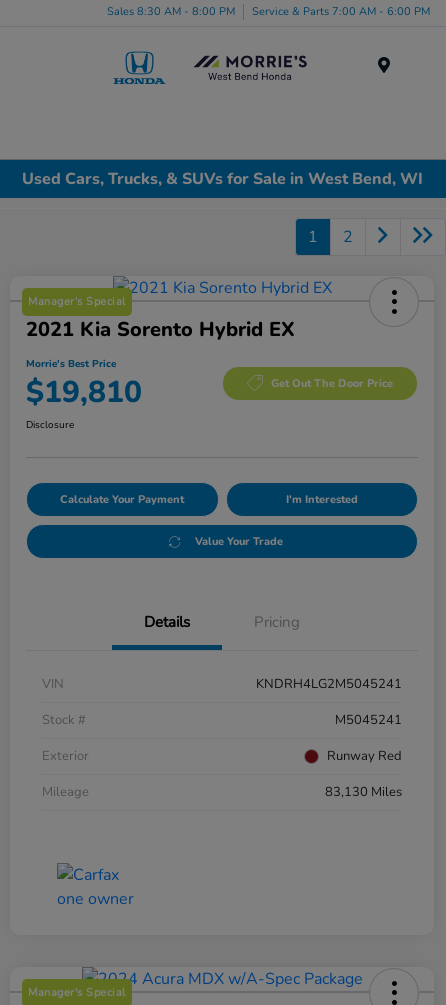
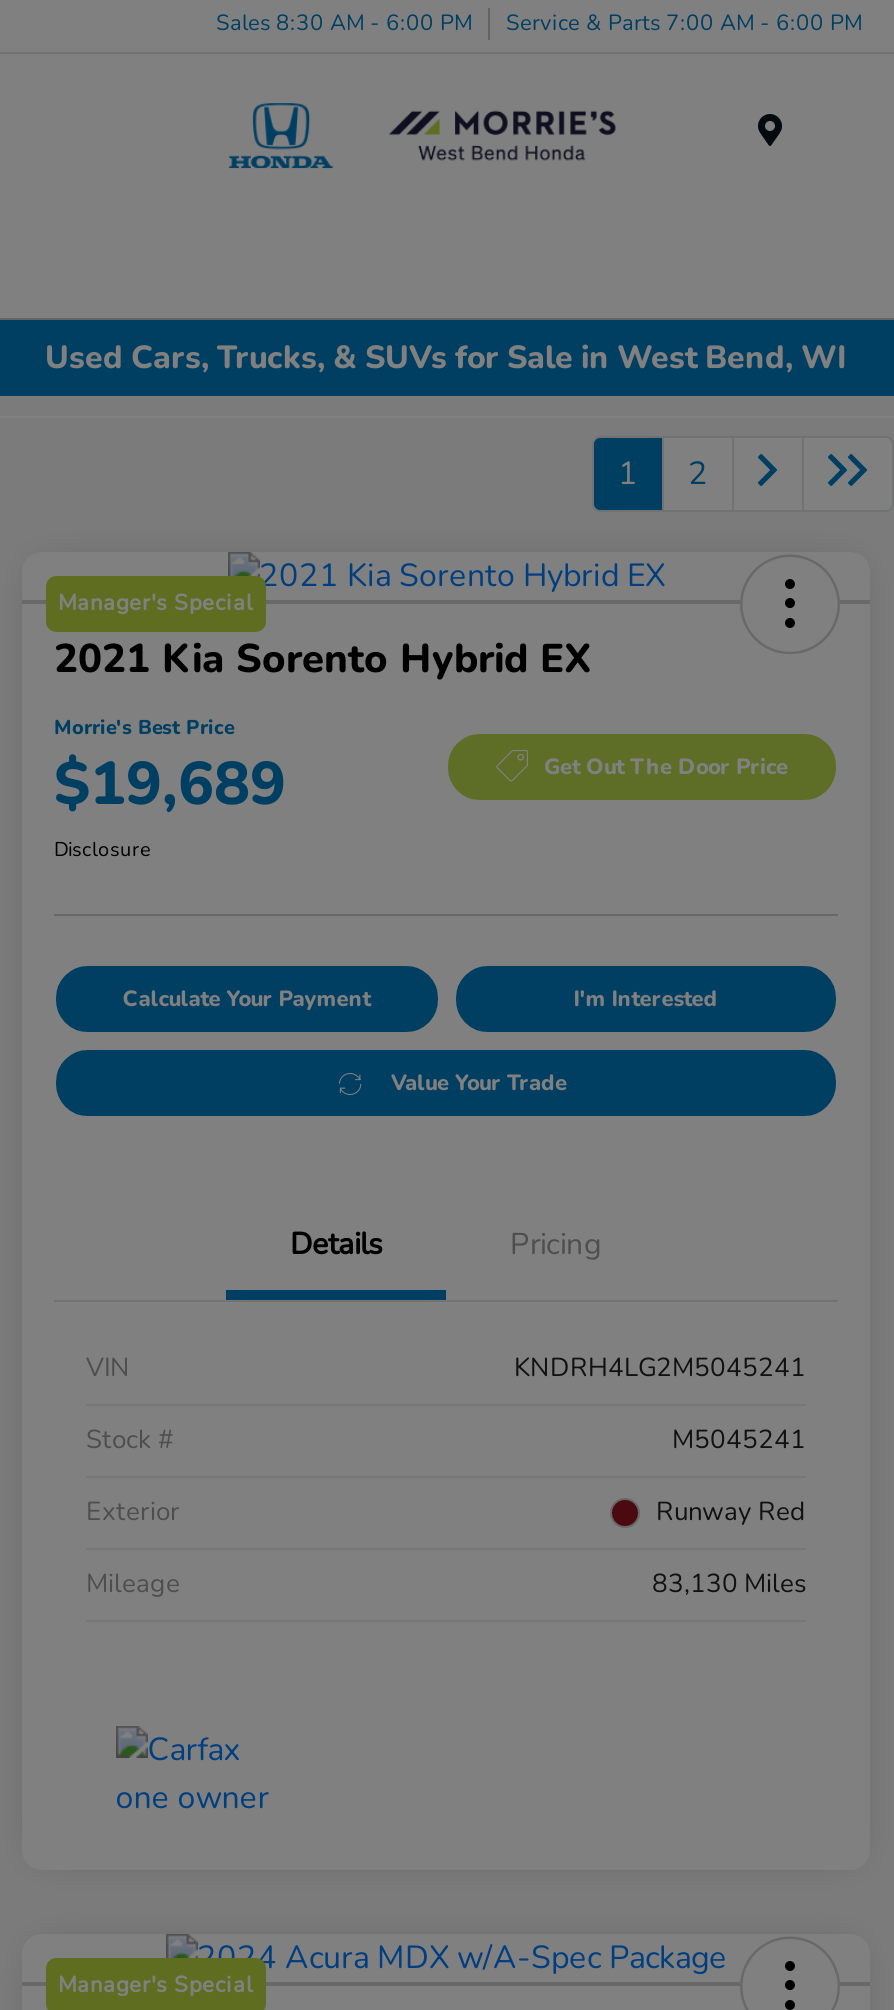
[107,3,430,18] Sales 8:30 AM - 8:00 PM Service & Parts 7:00 AM - 6:00 PM -> [216,7,862,37] Sales 8:30 AM - 6:00 PM Service & Parts 7:00 AM - 6:00 PM
[26,372,142,413] $19,810 -> [54,744,286,826] $19,689

